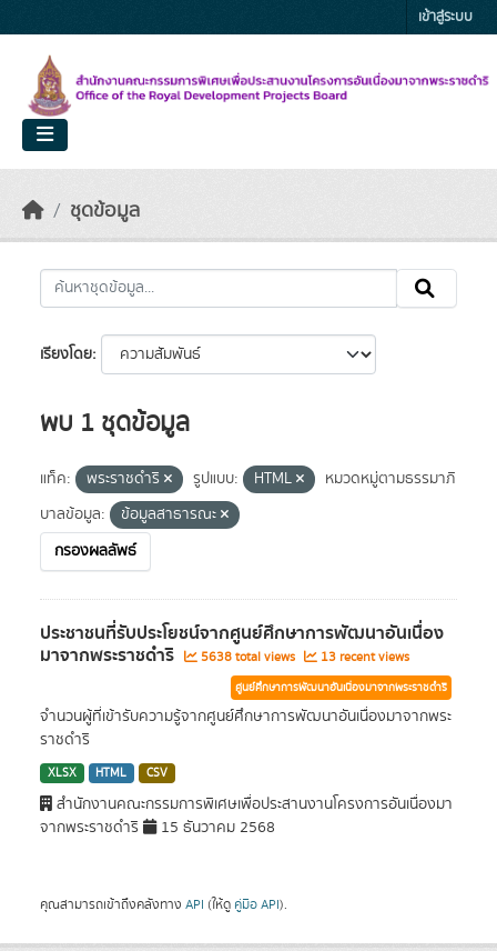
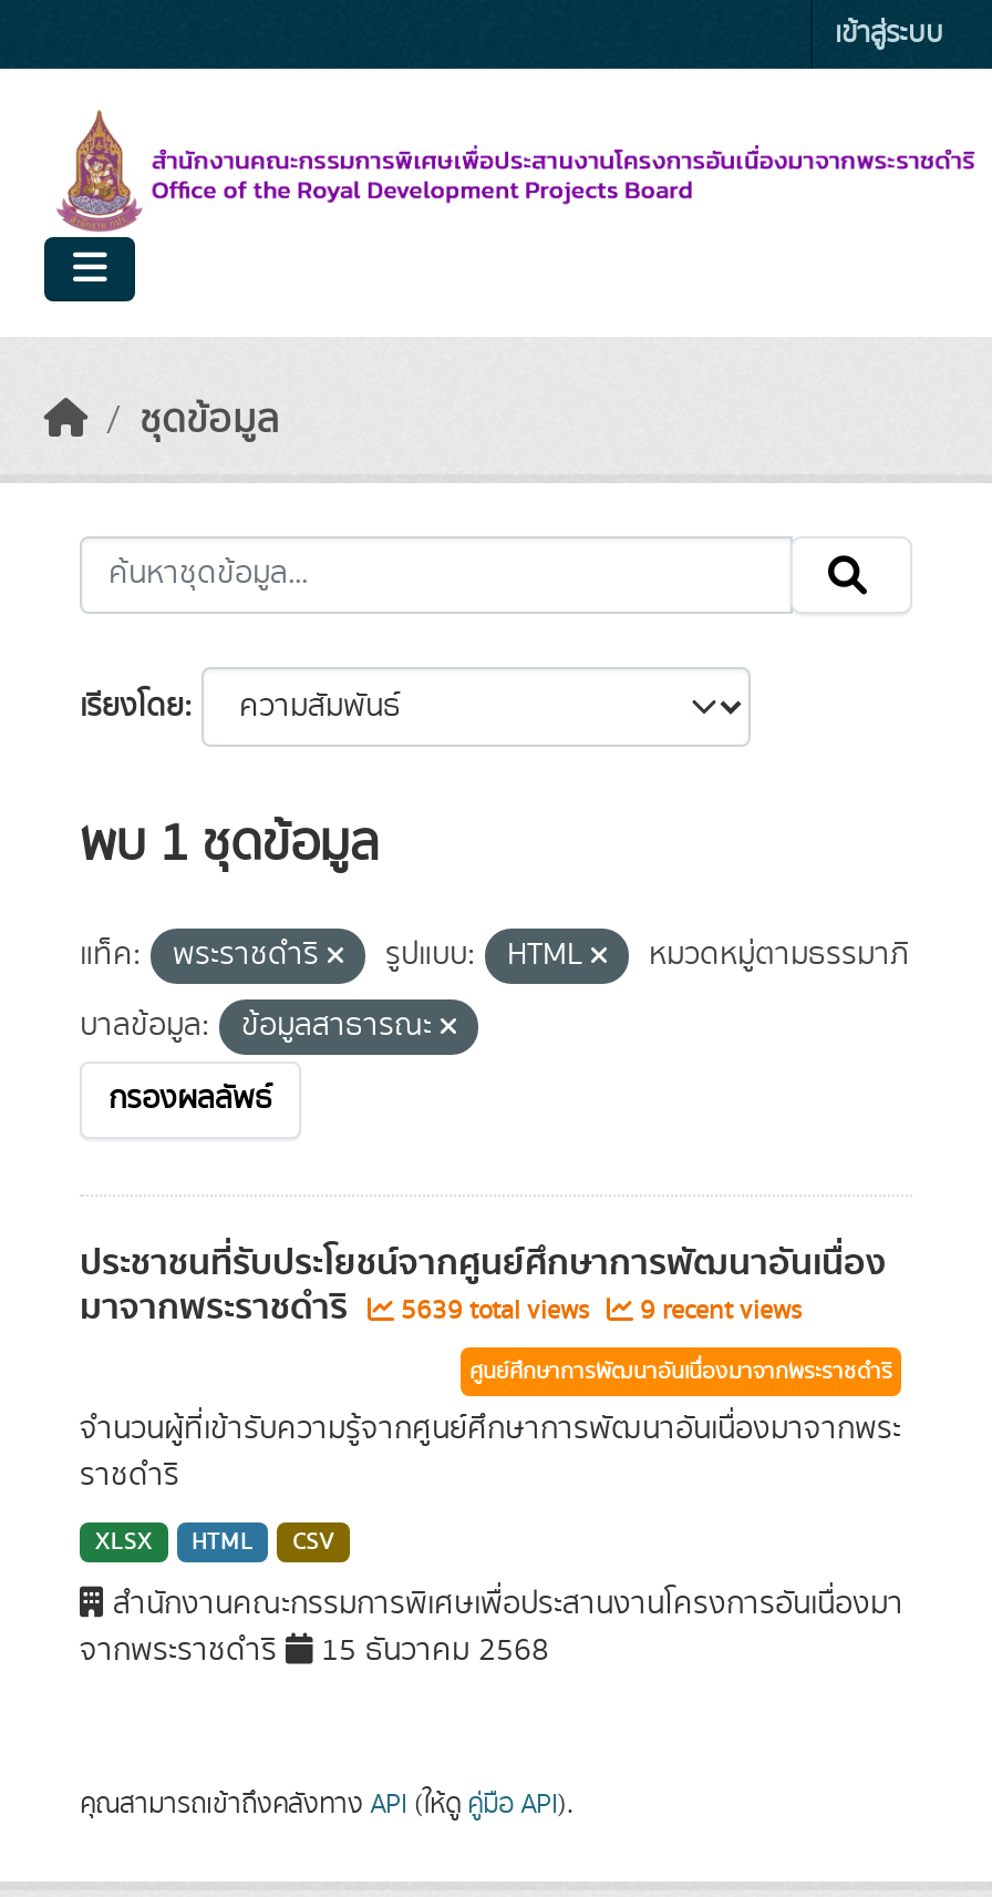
[197,648,298,667] 5638 total views -> [394,1292,596,1330] 5639 total views
[317,648,409,667] 13 recent views -> [633,1292,802,1330] 9 recent views

